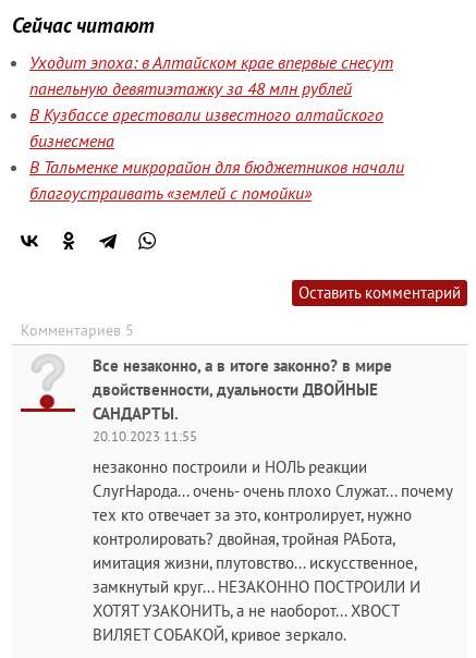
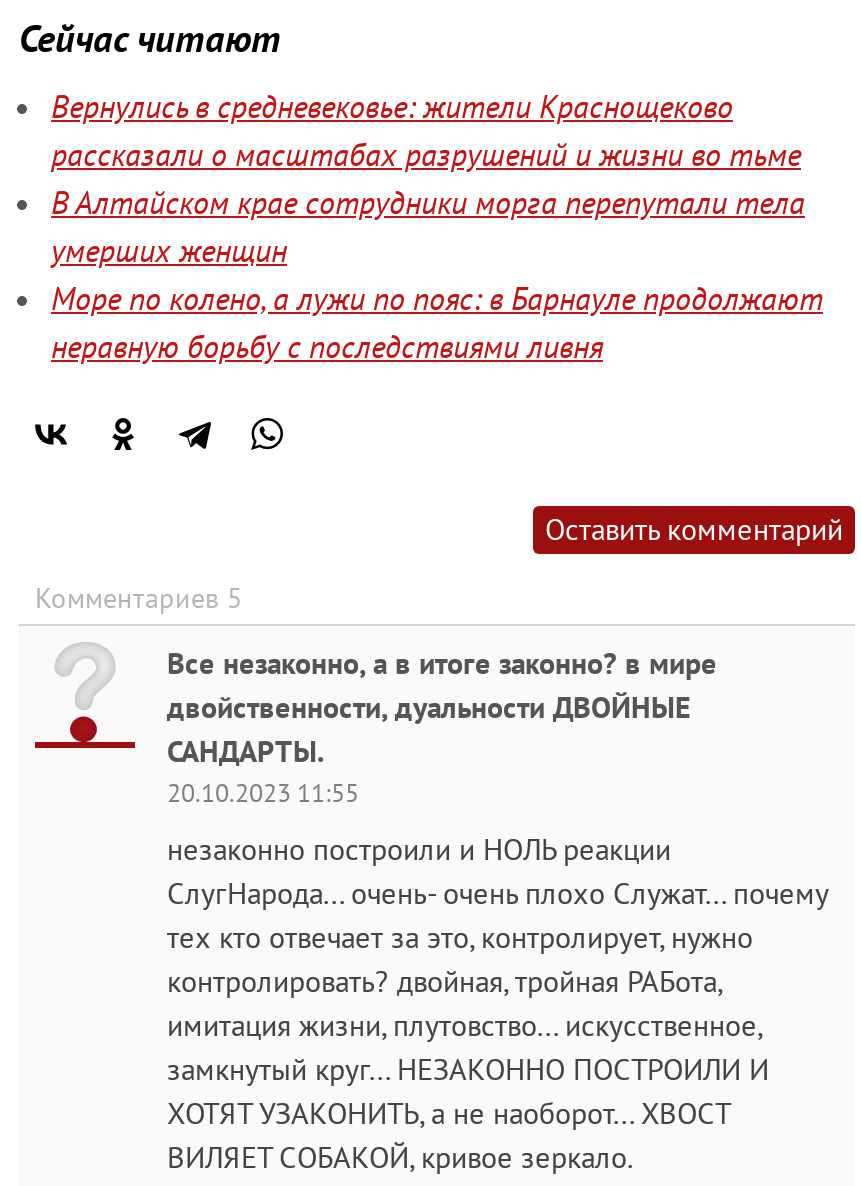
[29,51,404,204] Уходит эпоха: в Алтайском крае впервые снесут | панельную девятиэтажку за 48 млн рублей | В Кузбассе арестовали известного алтайского | бизнесмена | В Тальменке микрорайон для бюджетников начали | благоустраивать «землей с помойки» -> [51,86,823,366] Вернулись в средневековье: жители Краснощеково | рассказали о масштабах разрушений и жизни во тьме | В Алтайском крае сотрудники морга перепутали тела | умерших женщин | Море по колено, а лужи по пояс: в Барнауле продолжают | неравную борьбу с последствиями ливня

